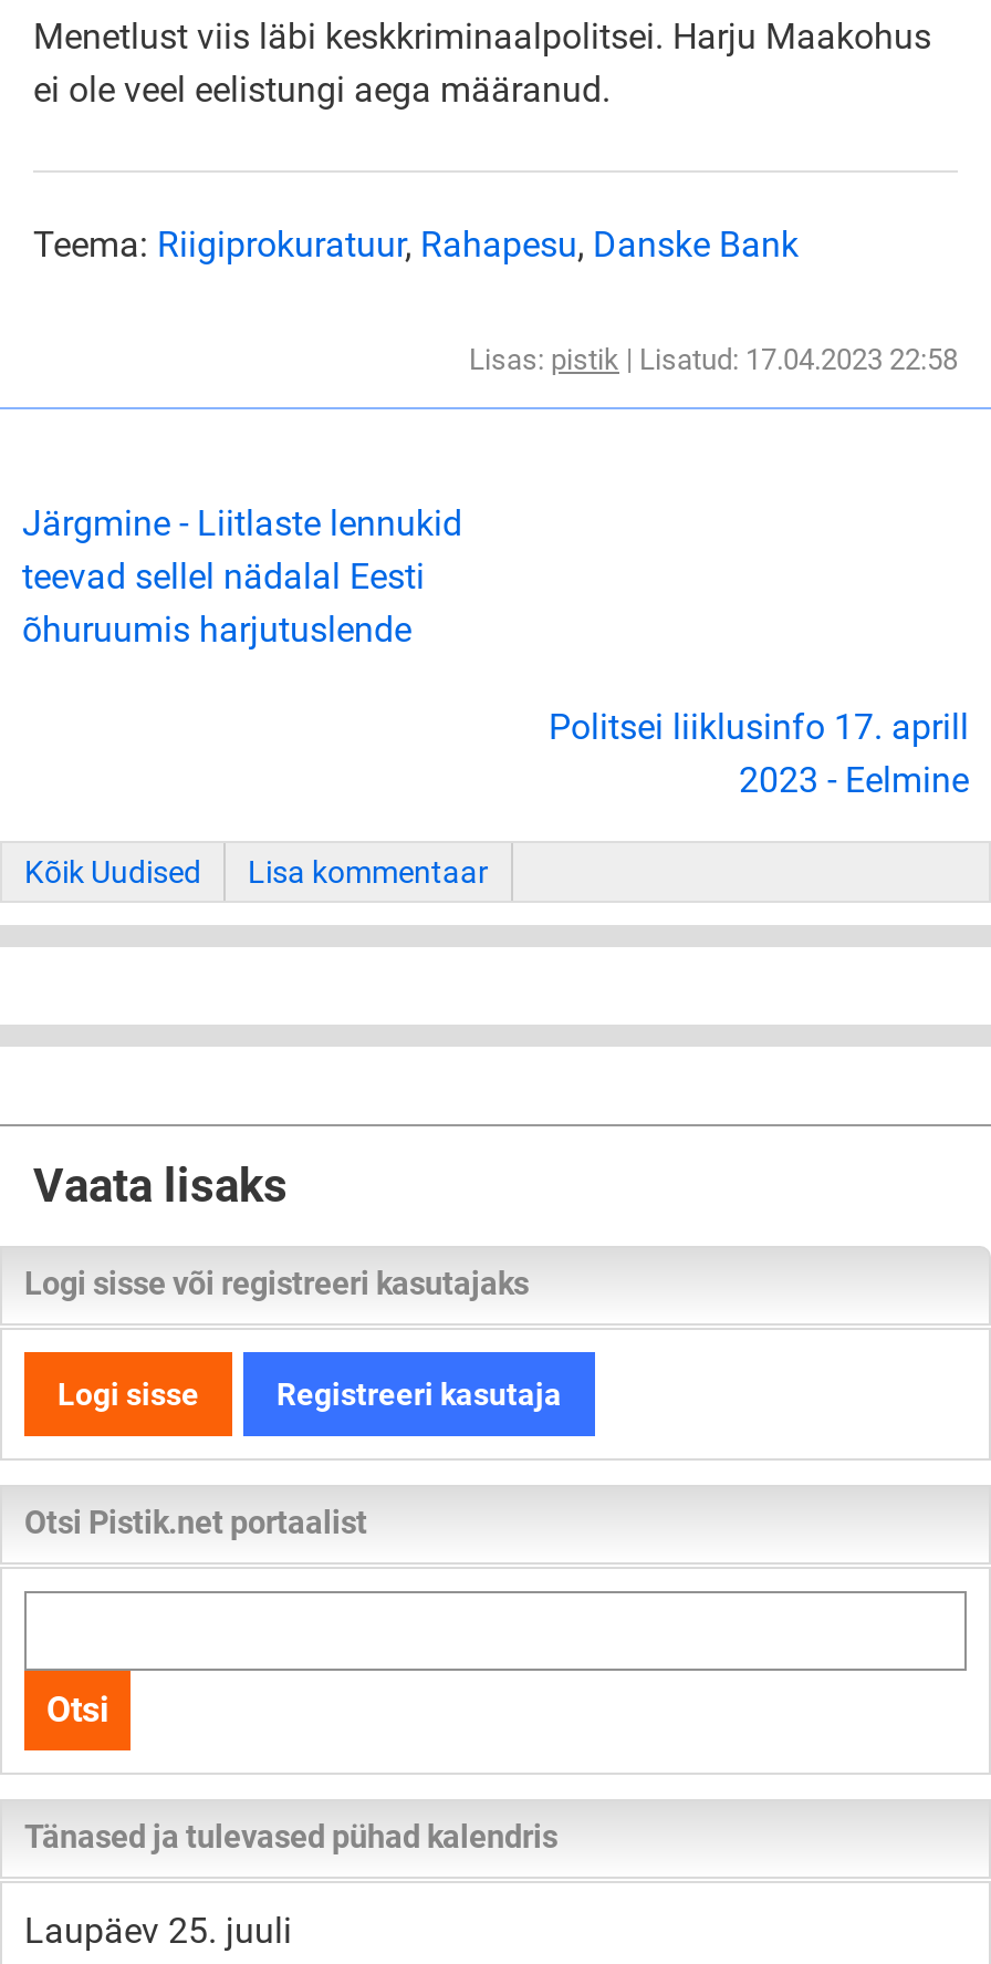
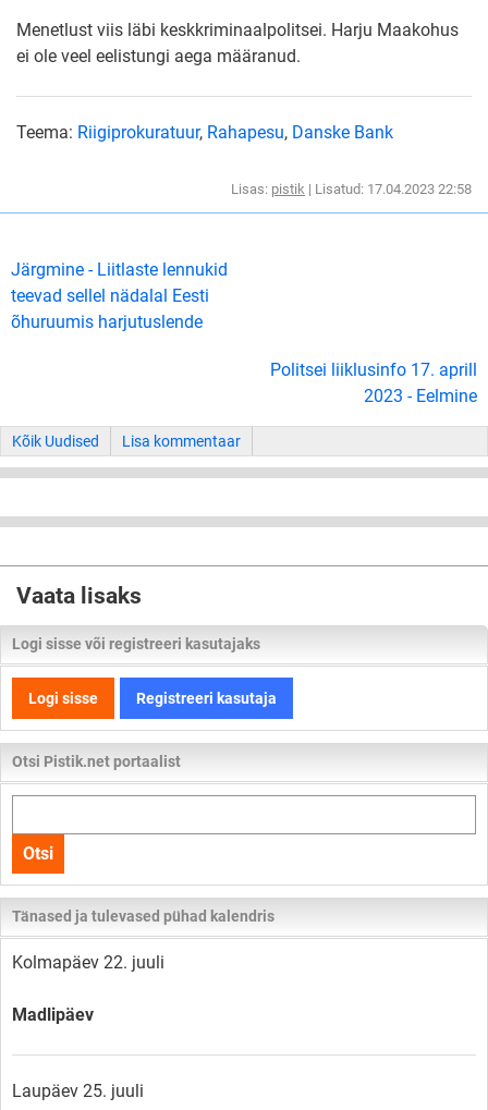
none -> [12,952,164,1025] Kolmapäev 22. juuli | Madlipäev

